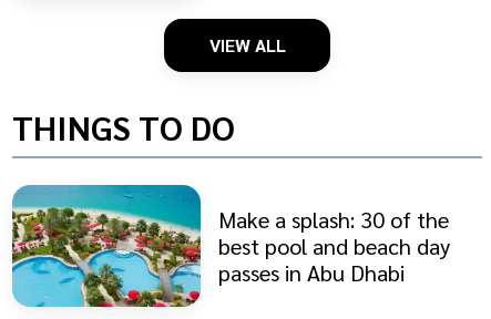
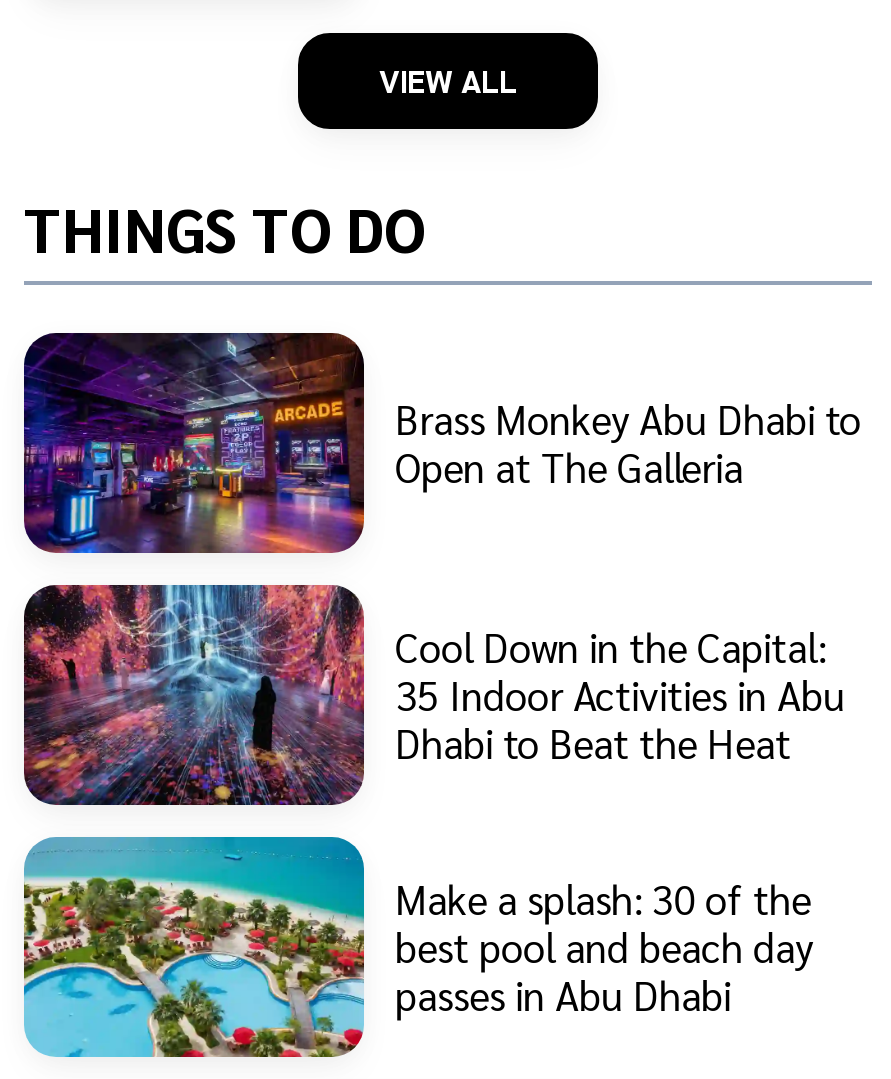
none -> [22,331,861,769] [image] | Brass Monkey Abu Dhabi to | Open at The Galleria | Cool Down in the Capital: | 35 Indoor Activities in Abu | Dhabi to Beat the Heat
none -> [22,583,366,807] [image]

